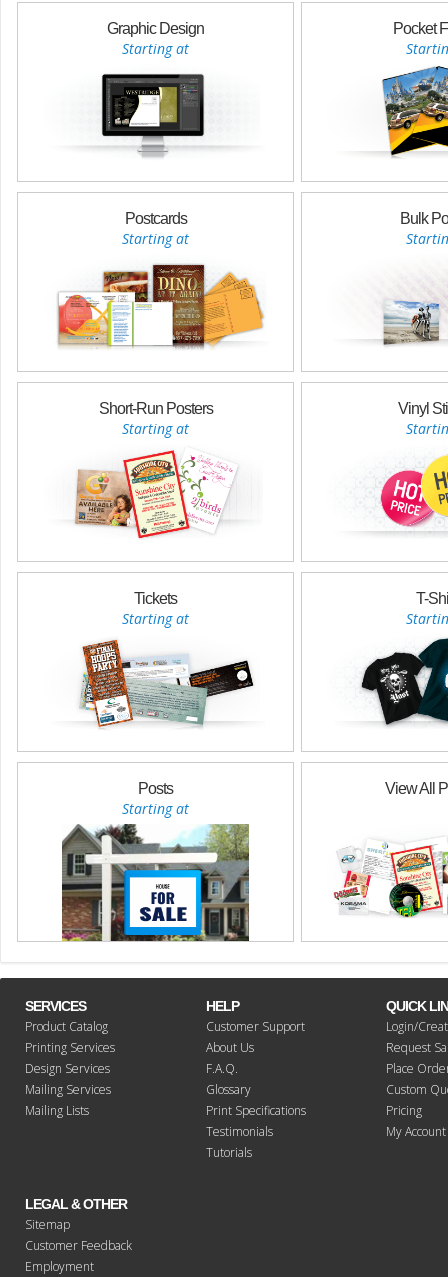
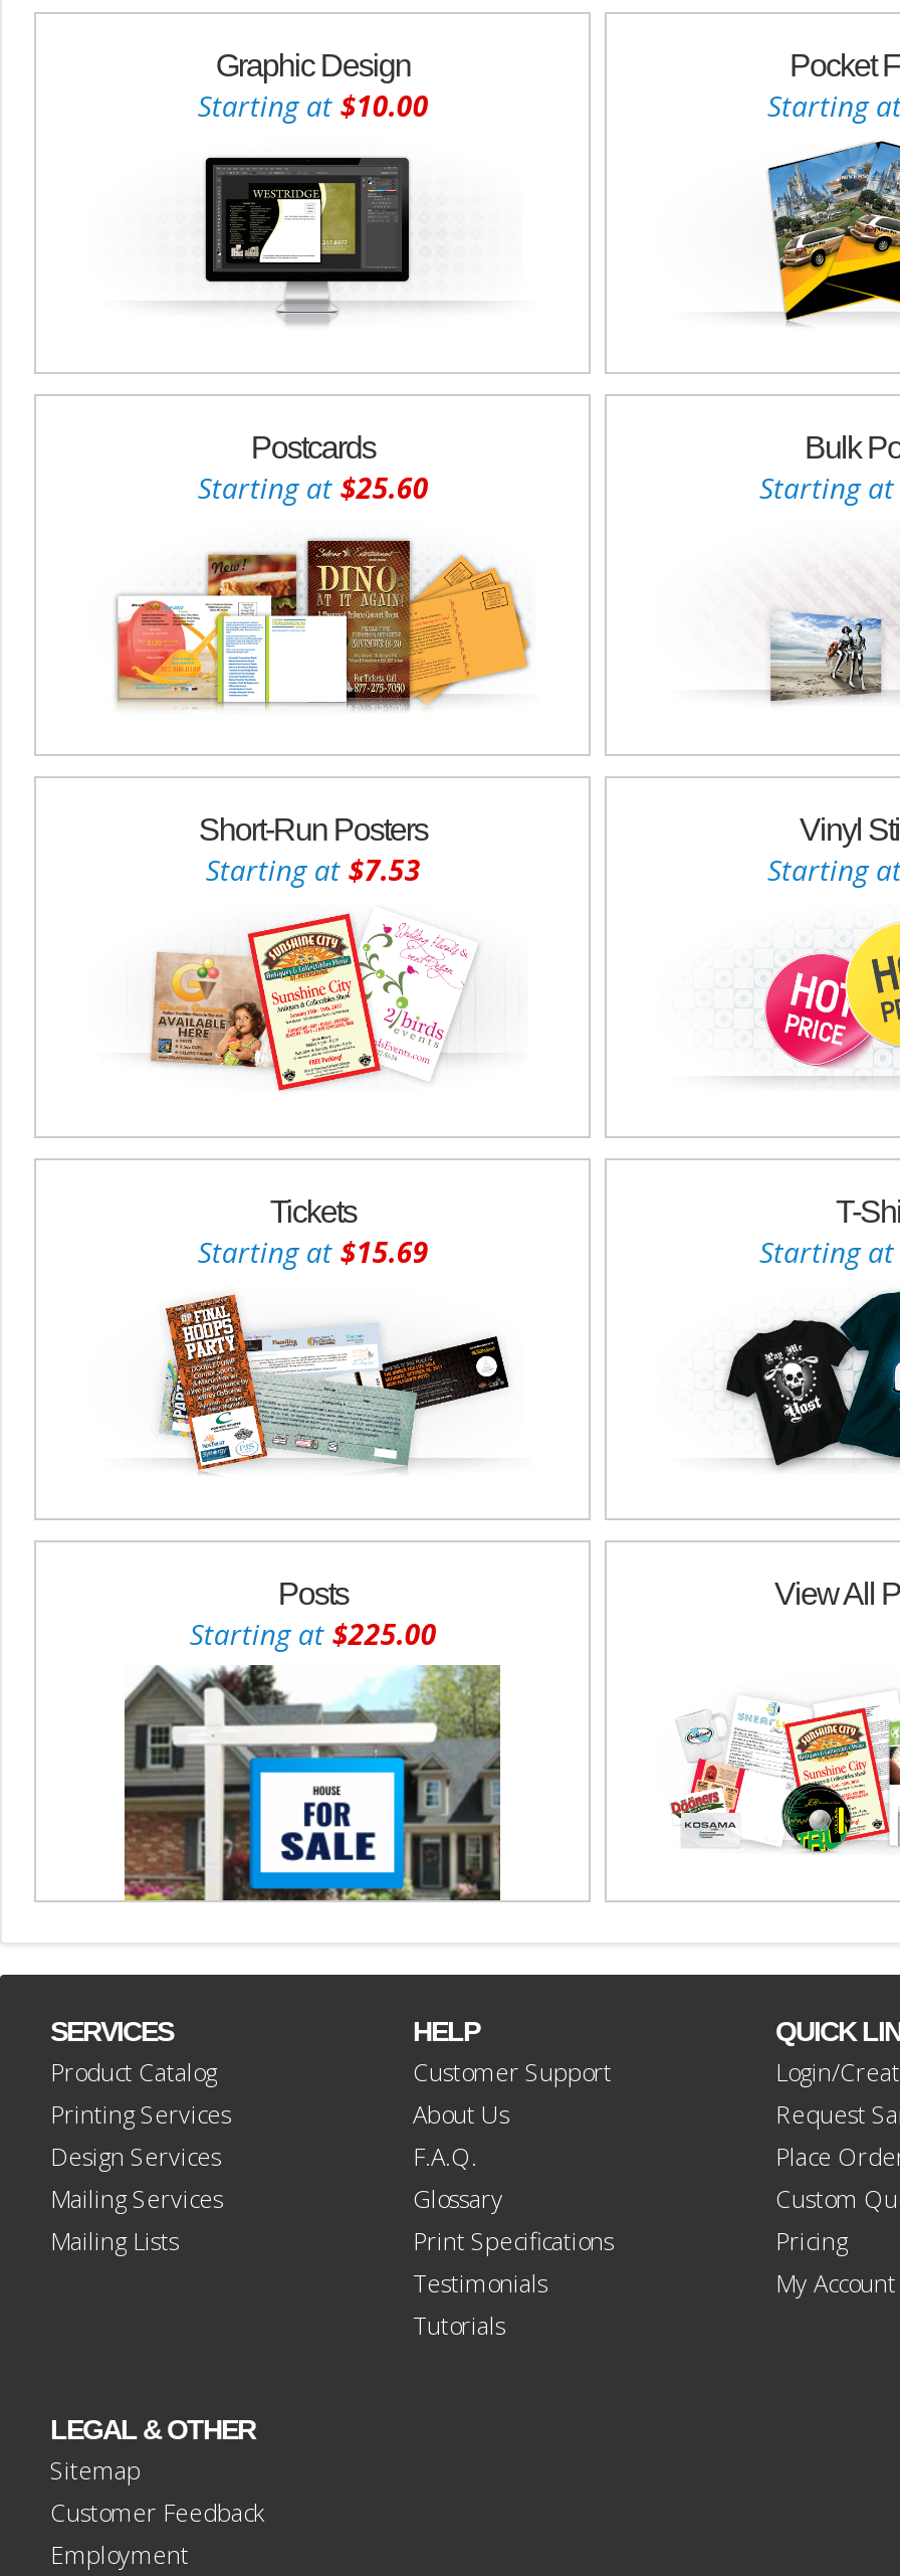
[122,39,189,58] Starting at -> [197,86,429,125] Starting at $10.00
[122,229,189,248] Starting at -> [197,469,429,507] Starting at $25.60
[122,419,189,438] Starting at -> [206,851,420,889] Starting at $7.53
[122,609,189,628] Starting at -> [197,1233,429,1271] Starting at $15.69
[122,799,189,818] Starting at -> [189,1615,437,1653] Starting at $225.00

